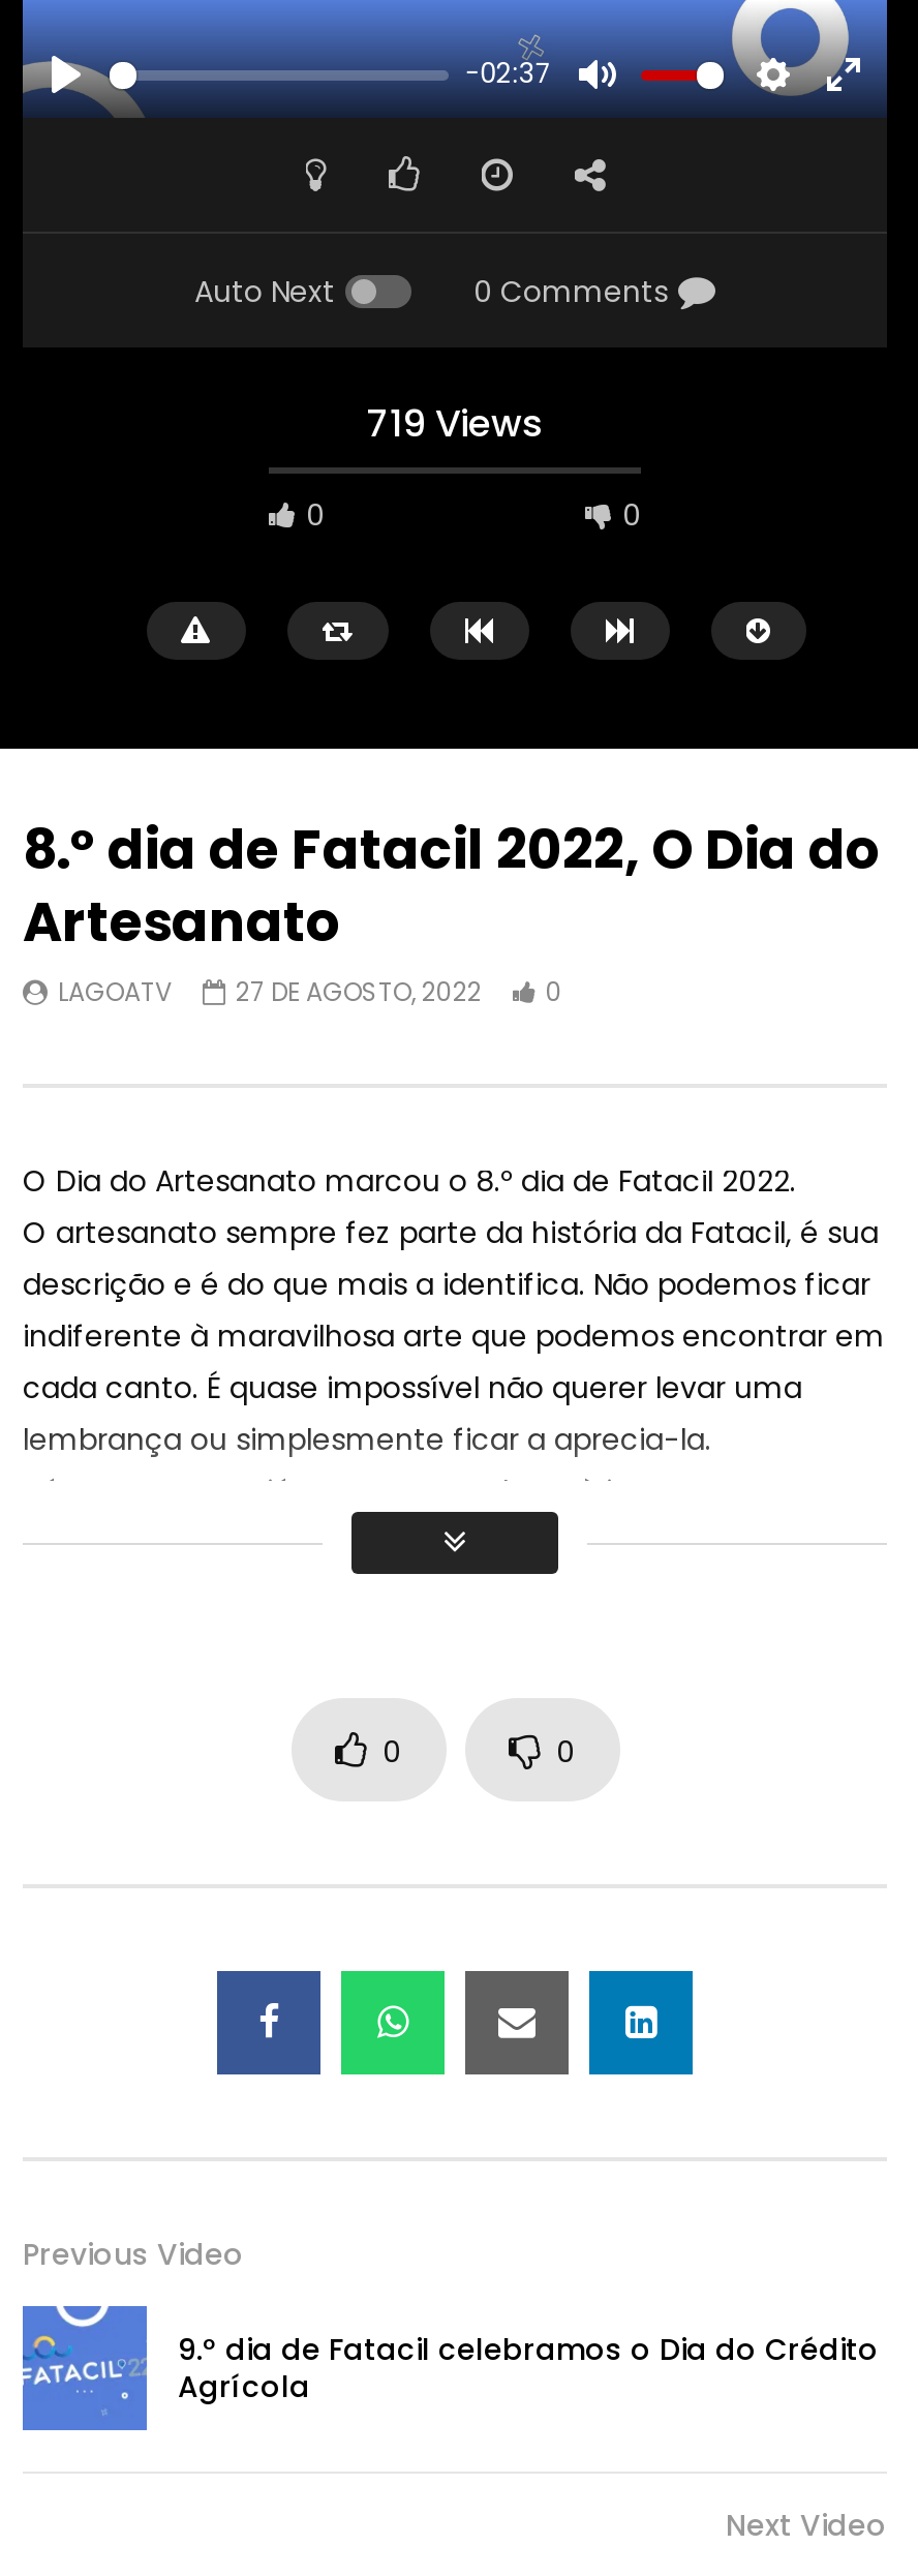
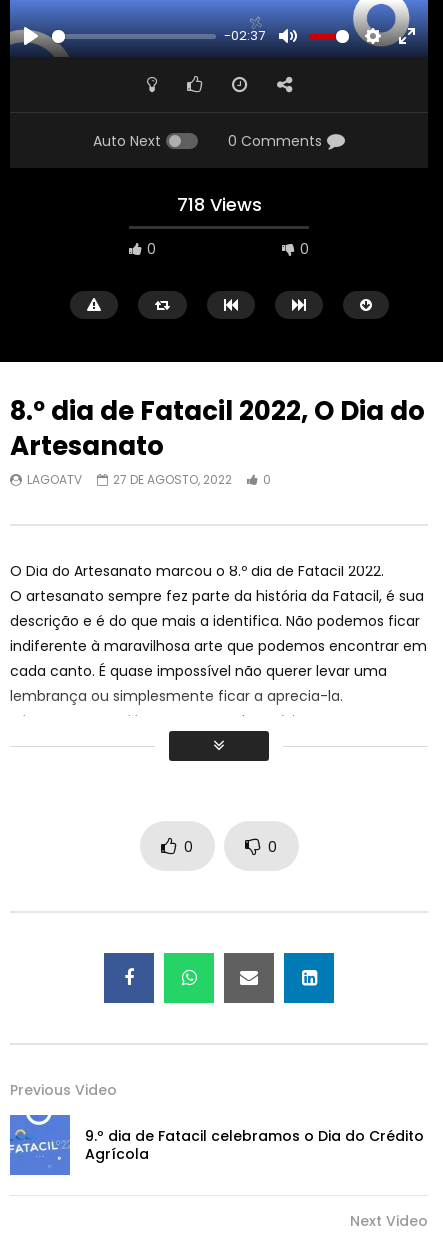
[367,397,543,449] 719 Views -> [176,192,261,217] 718 Views

